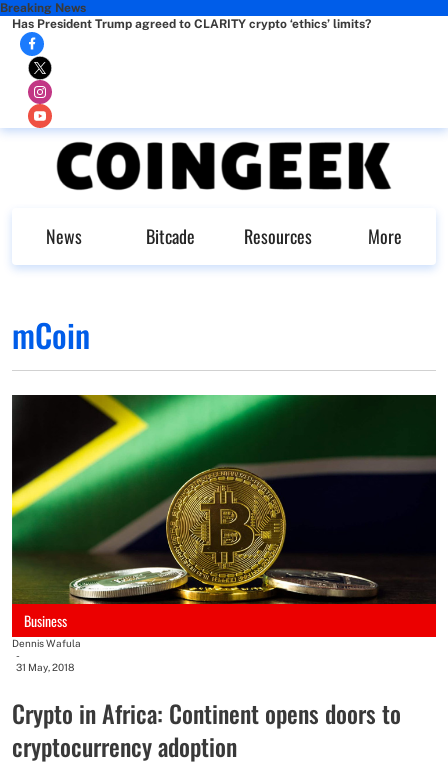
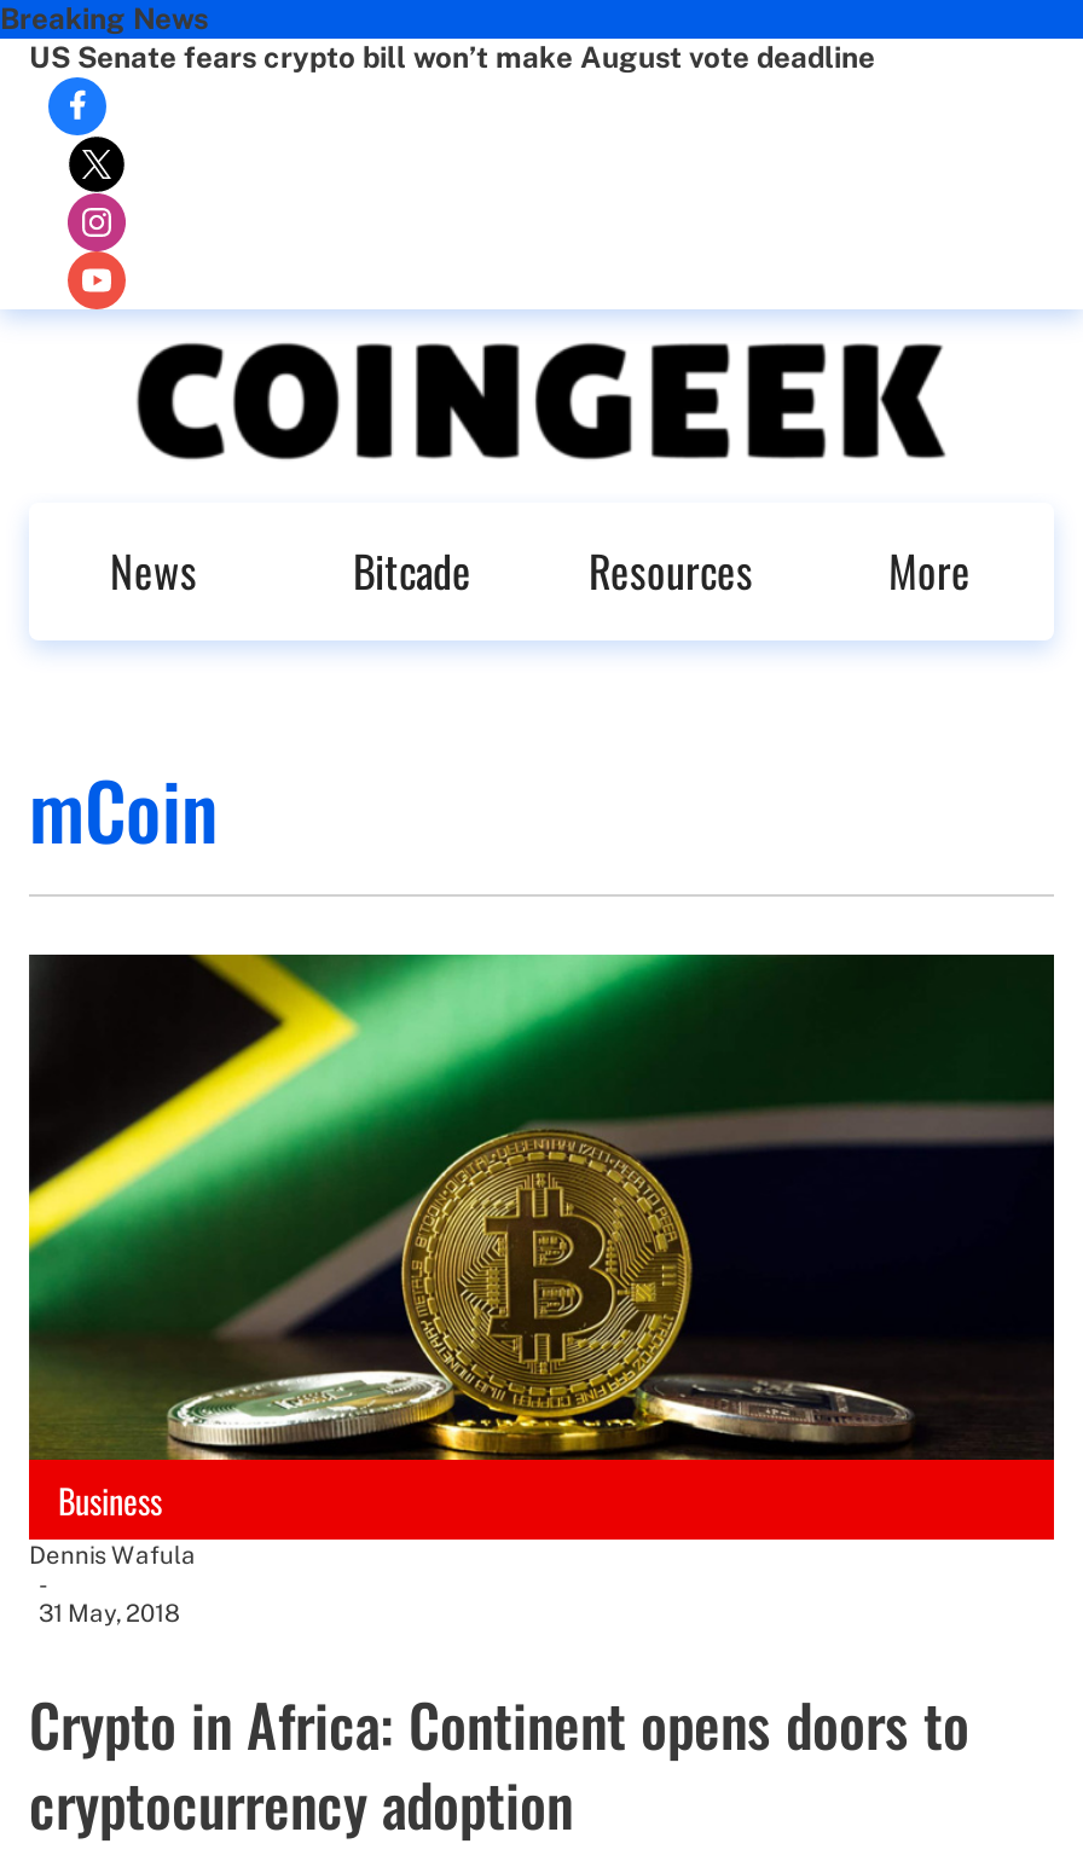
[12,17,371,31] Has President Trump agreed to CLARITY crypto ‘ethics’ limits? -> [29,41,875,75] US Senate fears crypto bill won’t make August vote deadline

